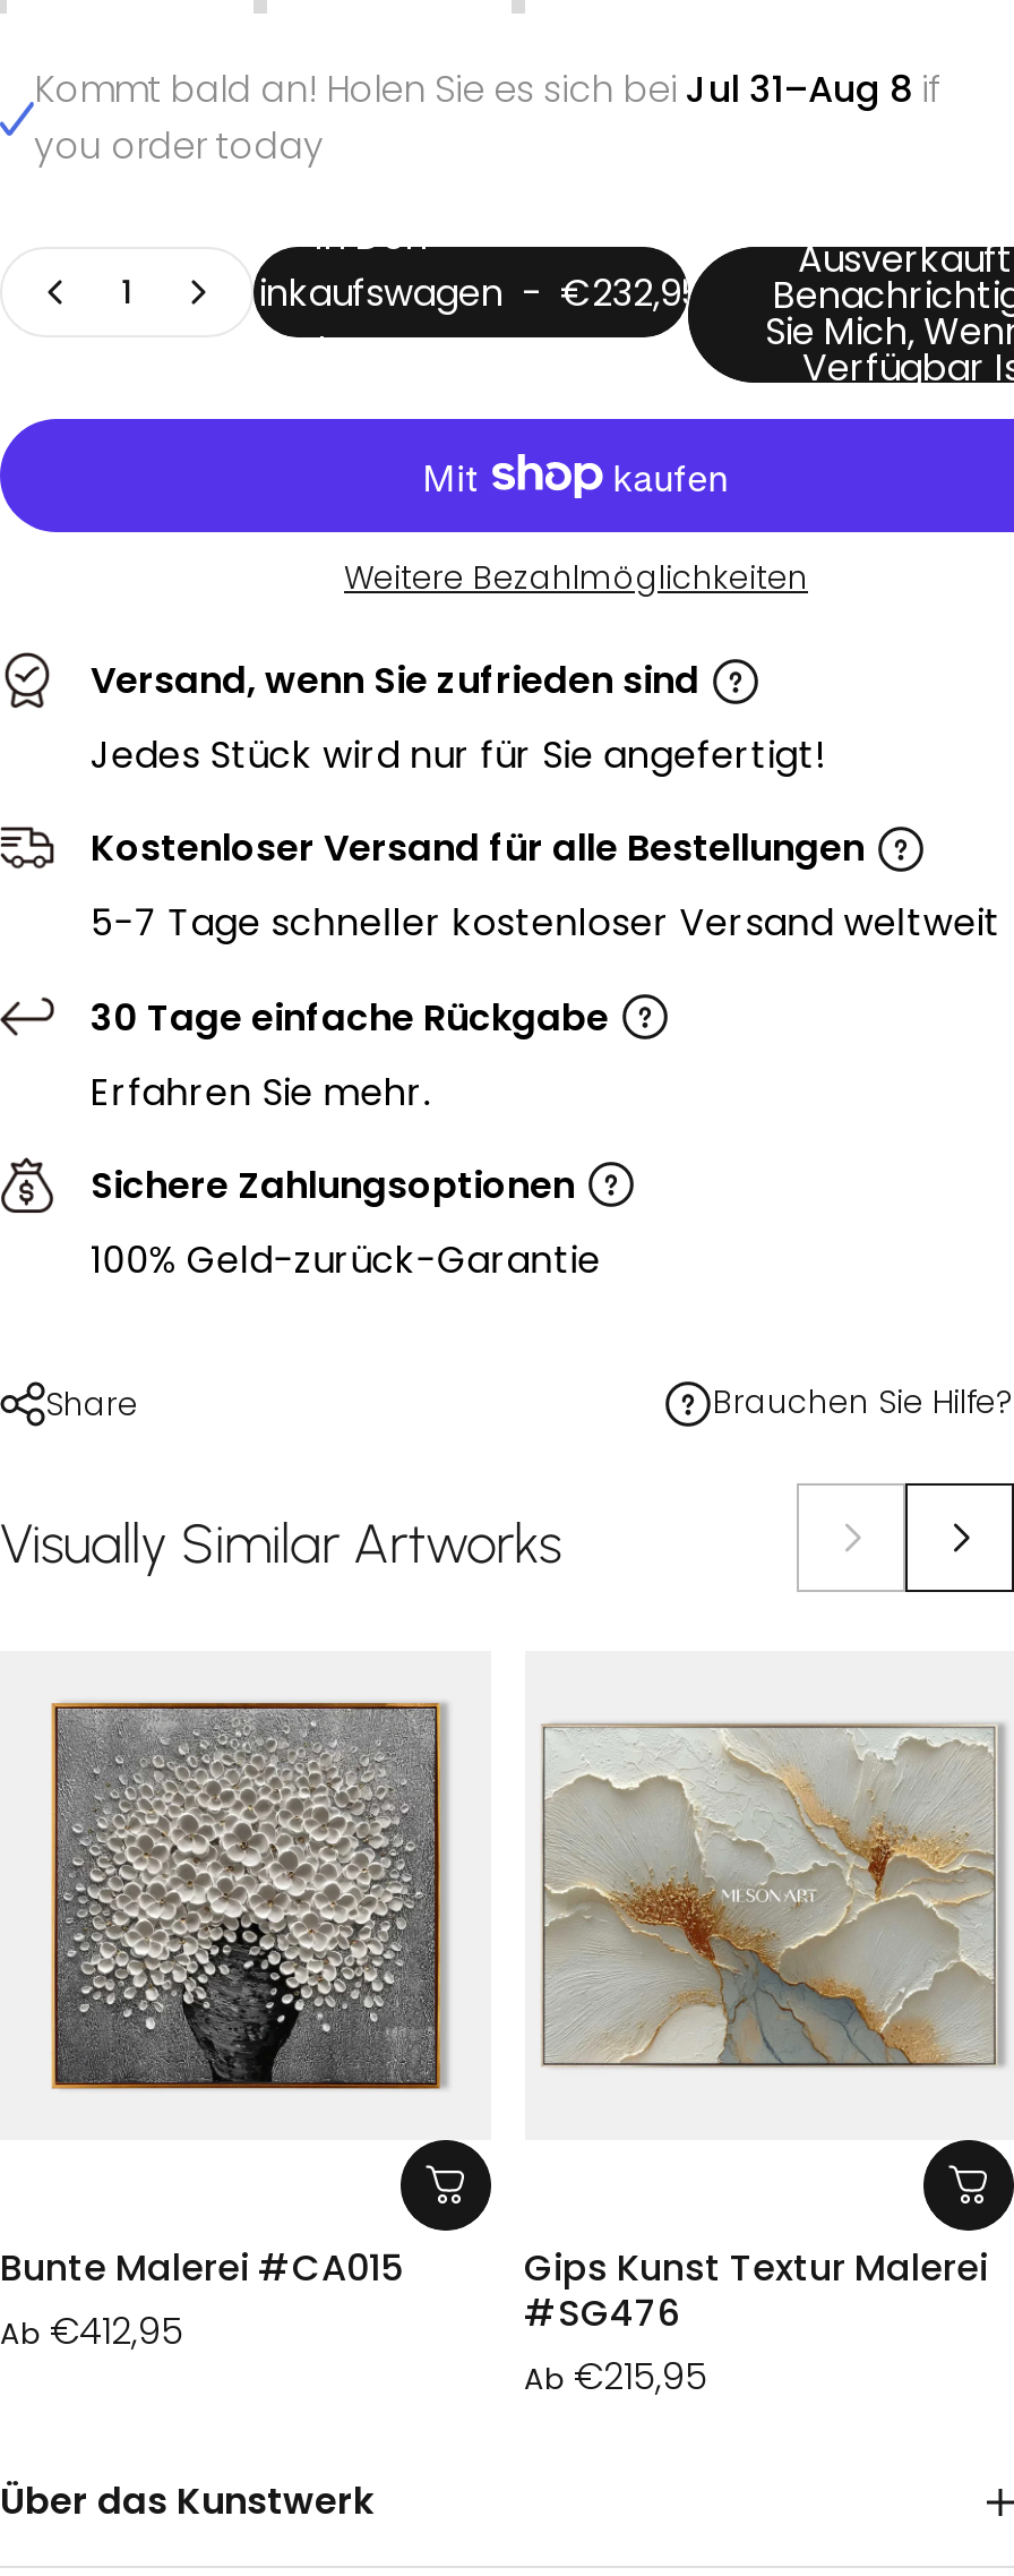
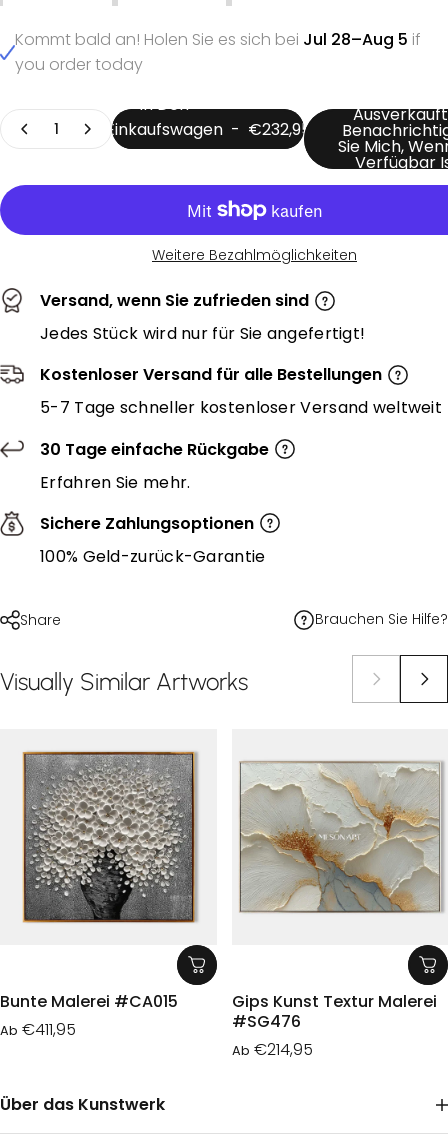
[34,64,942,116] Kommt bald an! Holen Sie es sich bei Jul 31–Aug 8 if -> [15,28,421,51] Kommt bald an! Holen Sie es sich bei Jul 28–Aug 5 if
[0,2306,183,2358] Ab €412,95 -> [0,1018,76,1041] Ab €411,95
[524,2351,707,2403] Ab €215,95 -> [231,1038,312,1061] Ab €214,95

